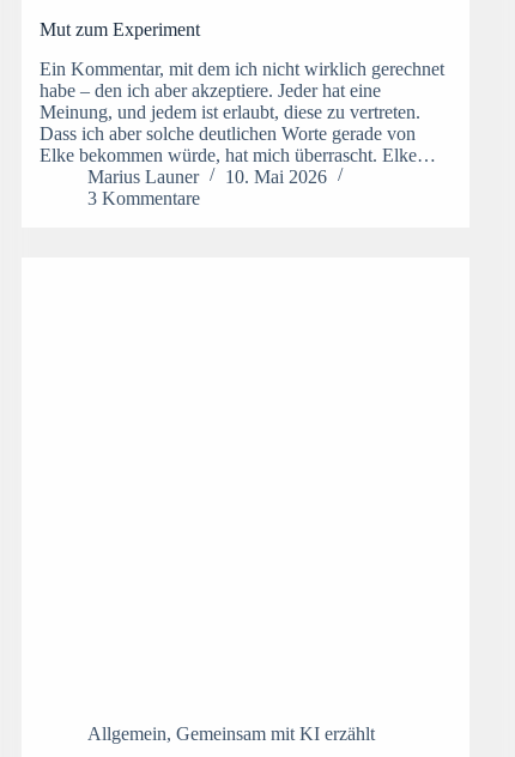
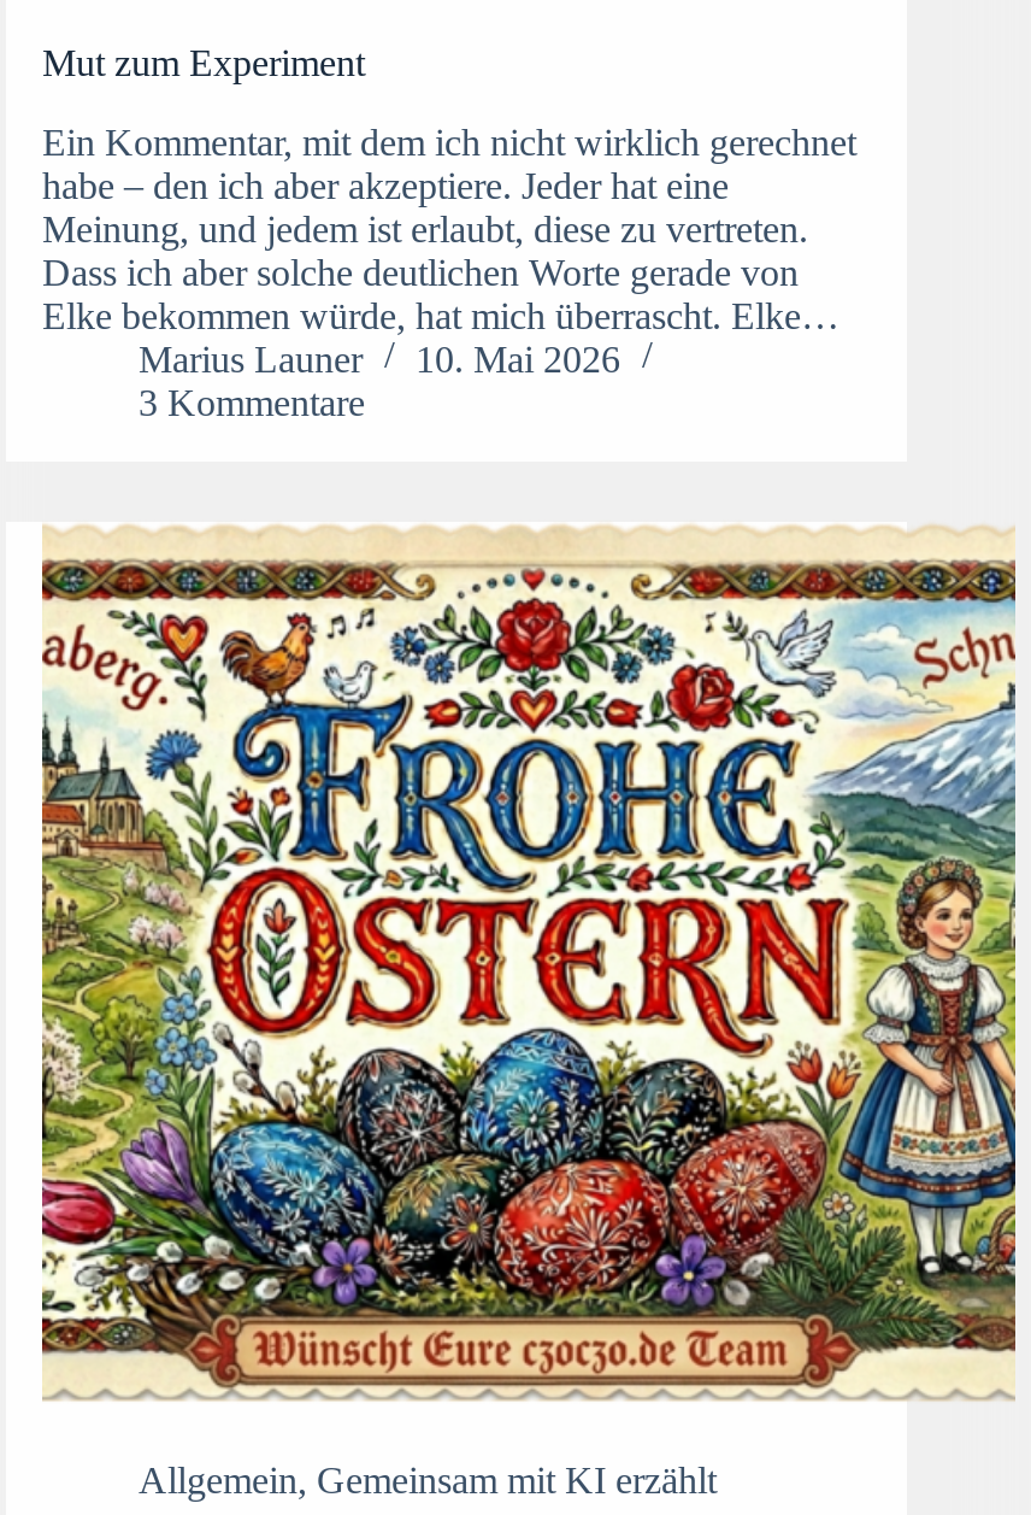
none -> [40,524,1018,1402] [image]

